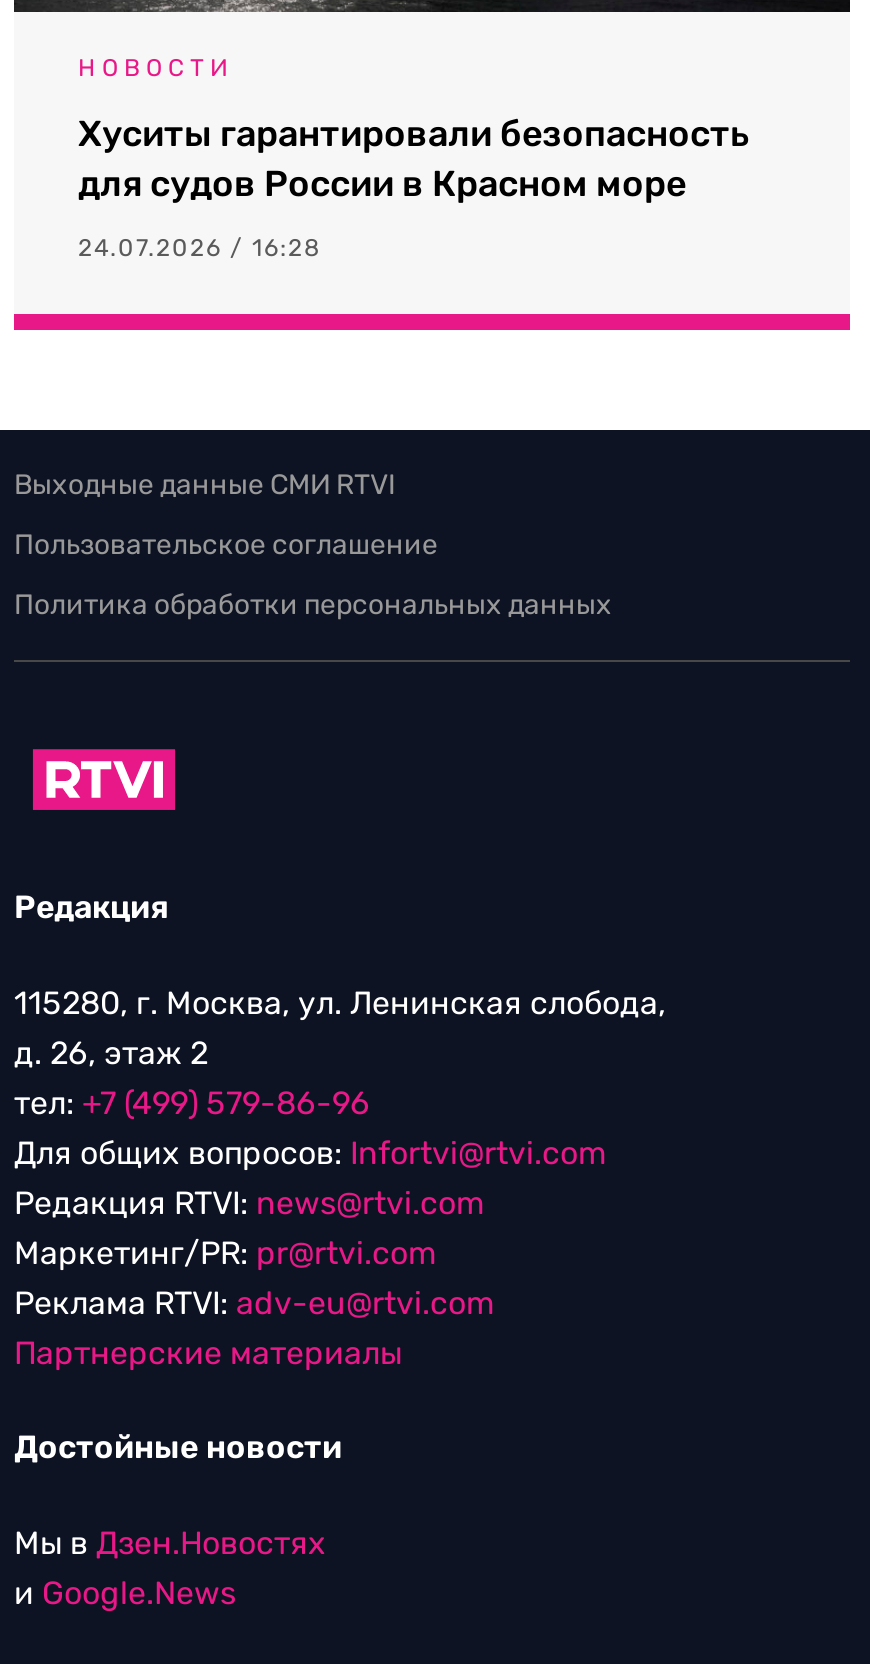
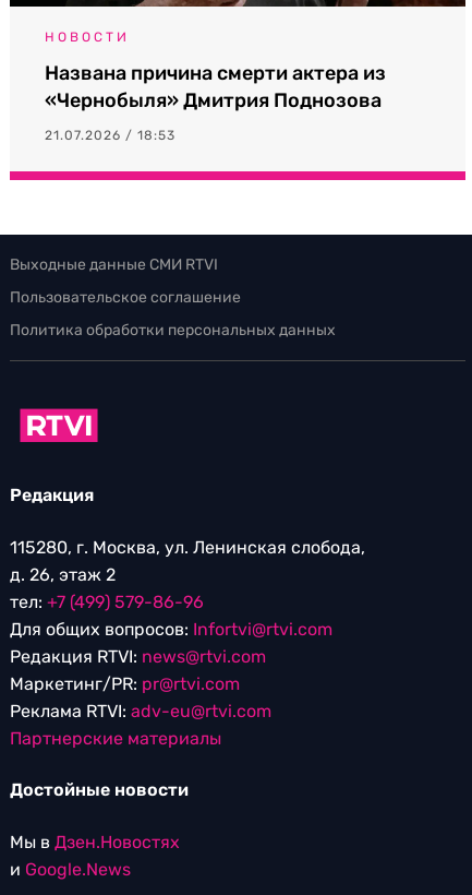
[78,112,750,206] Хуситы гарантировали безопасность | для судов России в Красном море -> [45,61,386,113] Названа причина смерти актера из | «Чернобыля» Дмитрия Поднозова
[78,234,322,262] 24.07.2026 / 16:28 -> [45,128,176,143] 21.07.2026 / 18:53

